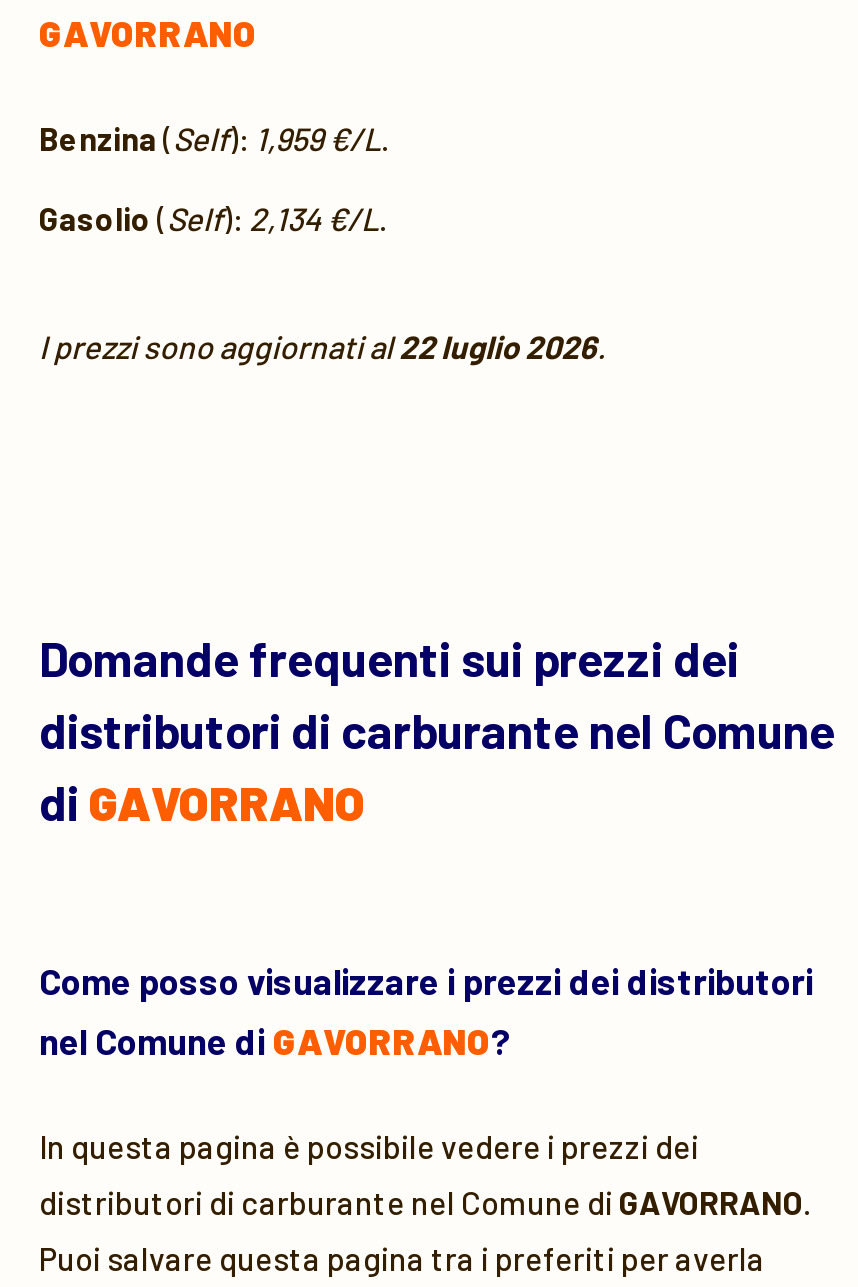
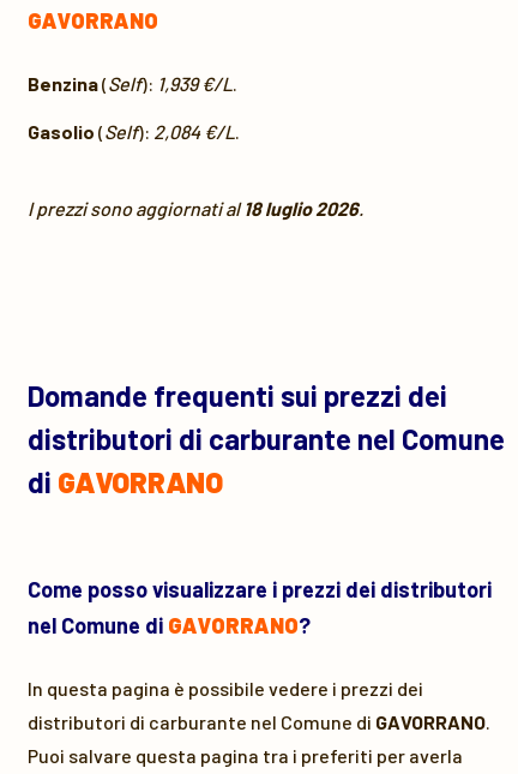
[39,119,389,157] Benzina (Self): 1,959 €/L. -> [28,72,237,95] Benzina (Self): 1,939 €/L.
[39,199,387,237] Gasolio (Self): 2,134 €/L. -> [28,120,240,143] Gasolio (Self): 2,084 €/L.
[39,327,605,365] I prezzi sono aggiornati al22 luglio 2026. -> [28,197,363,220] I prezzi sono aggiornati al18 luglio 2026.

